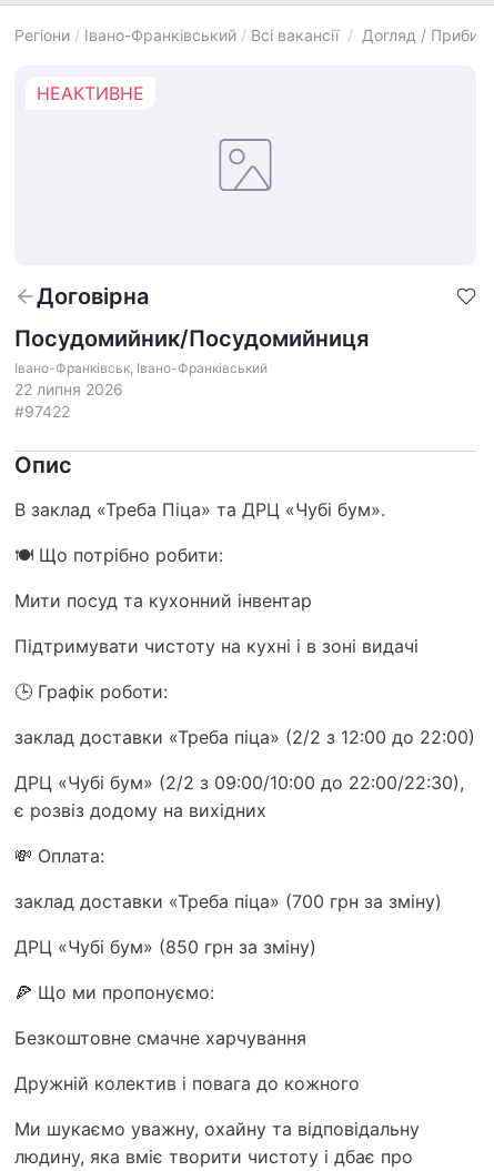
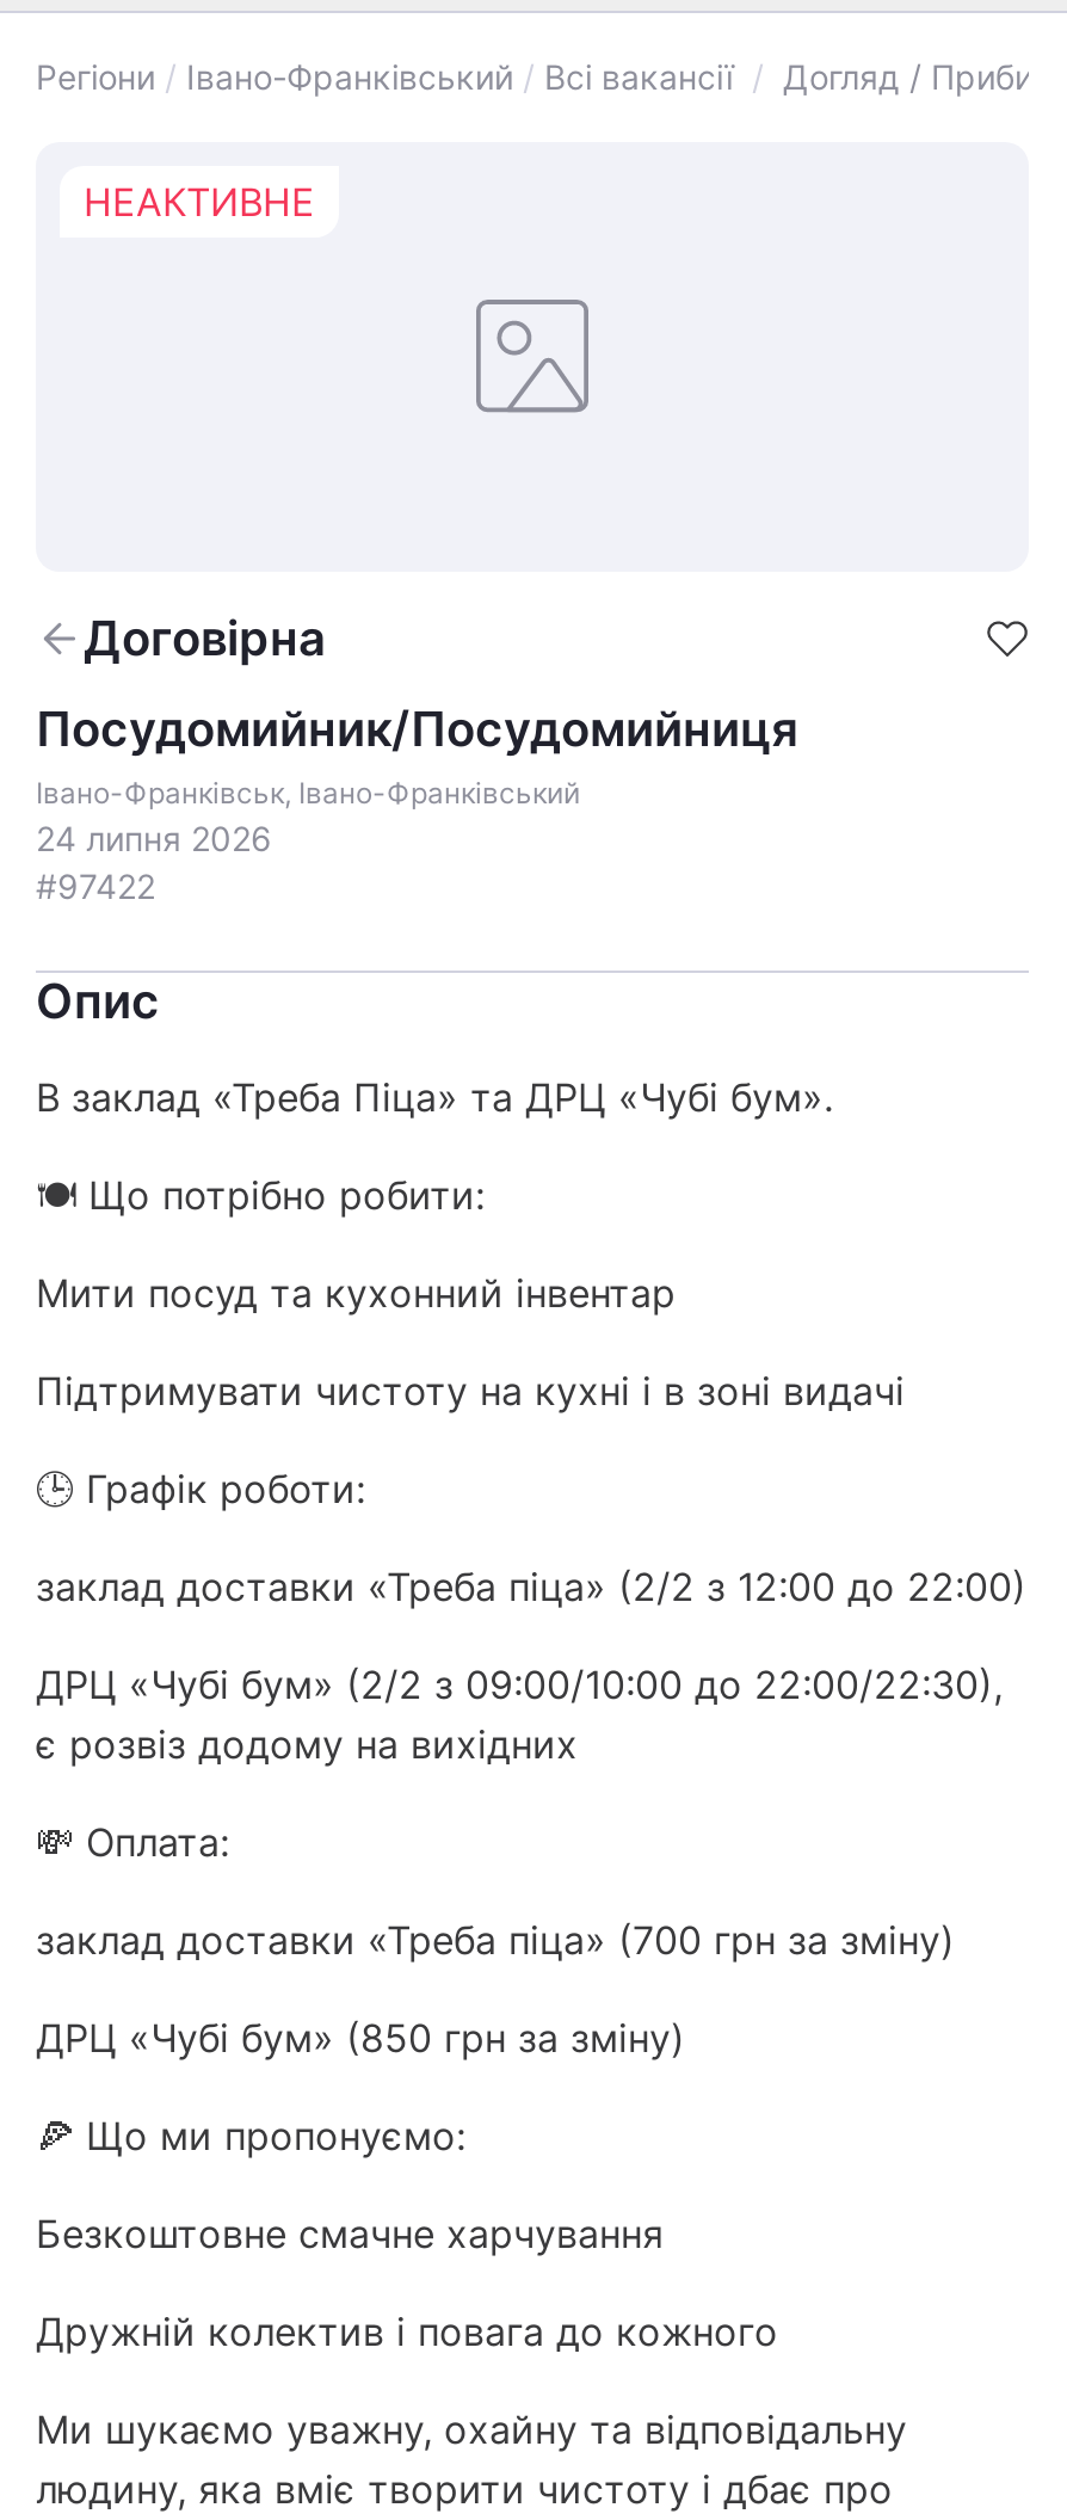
[14,380,123,398] 22 липня 2026 -> [36,818,272,858] 24 липня 2026

